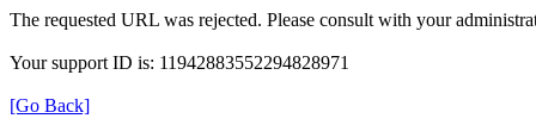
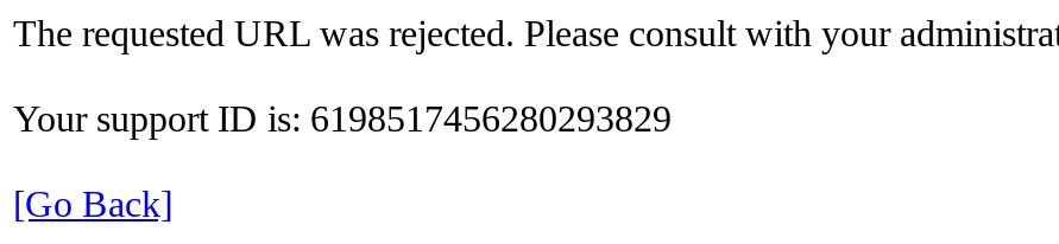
[10,52,349,73] Your support ID is: 11942883552294828971 -> [13,98,672,139] Your support ID is: 6198517456280293829

